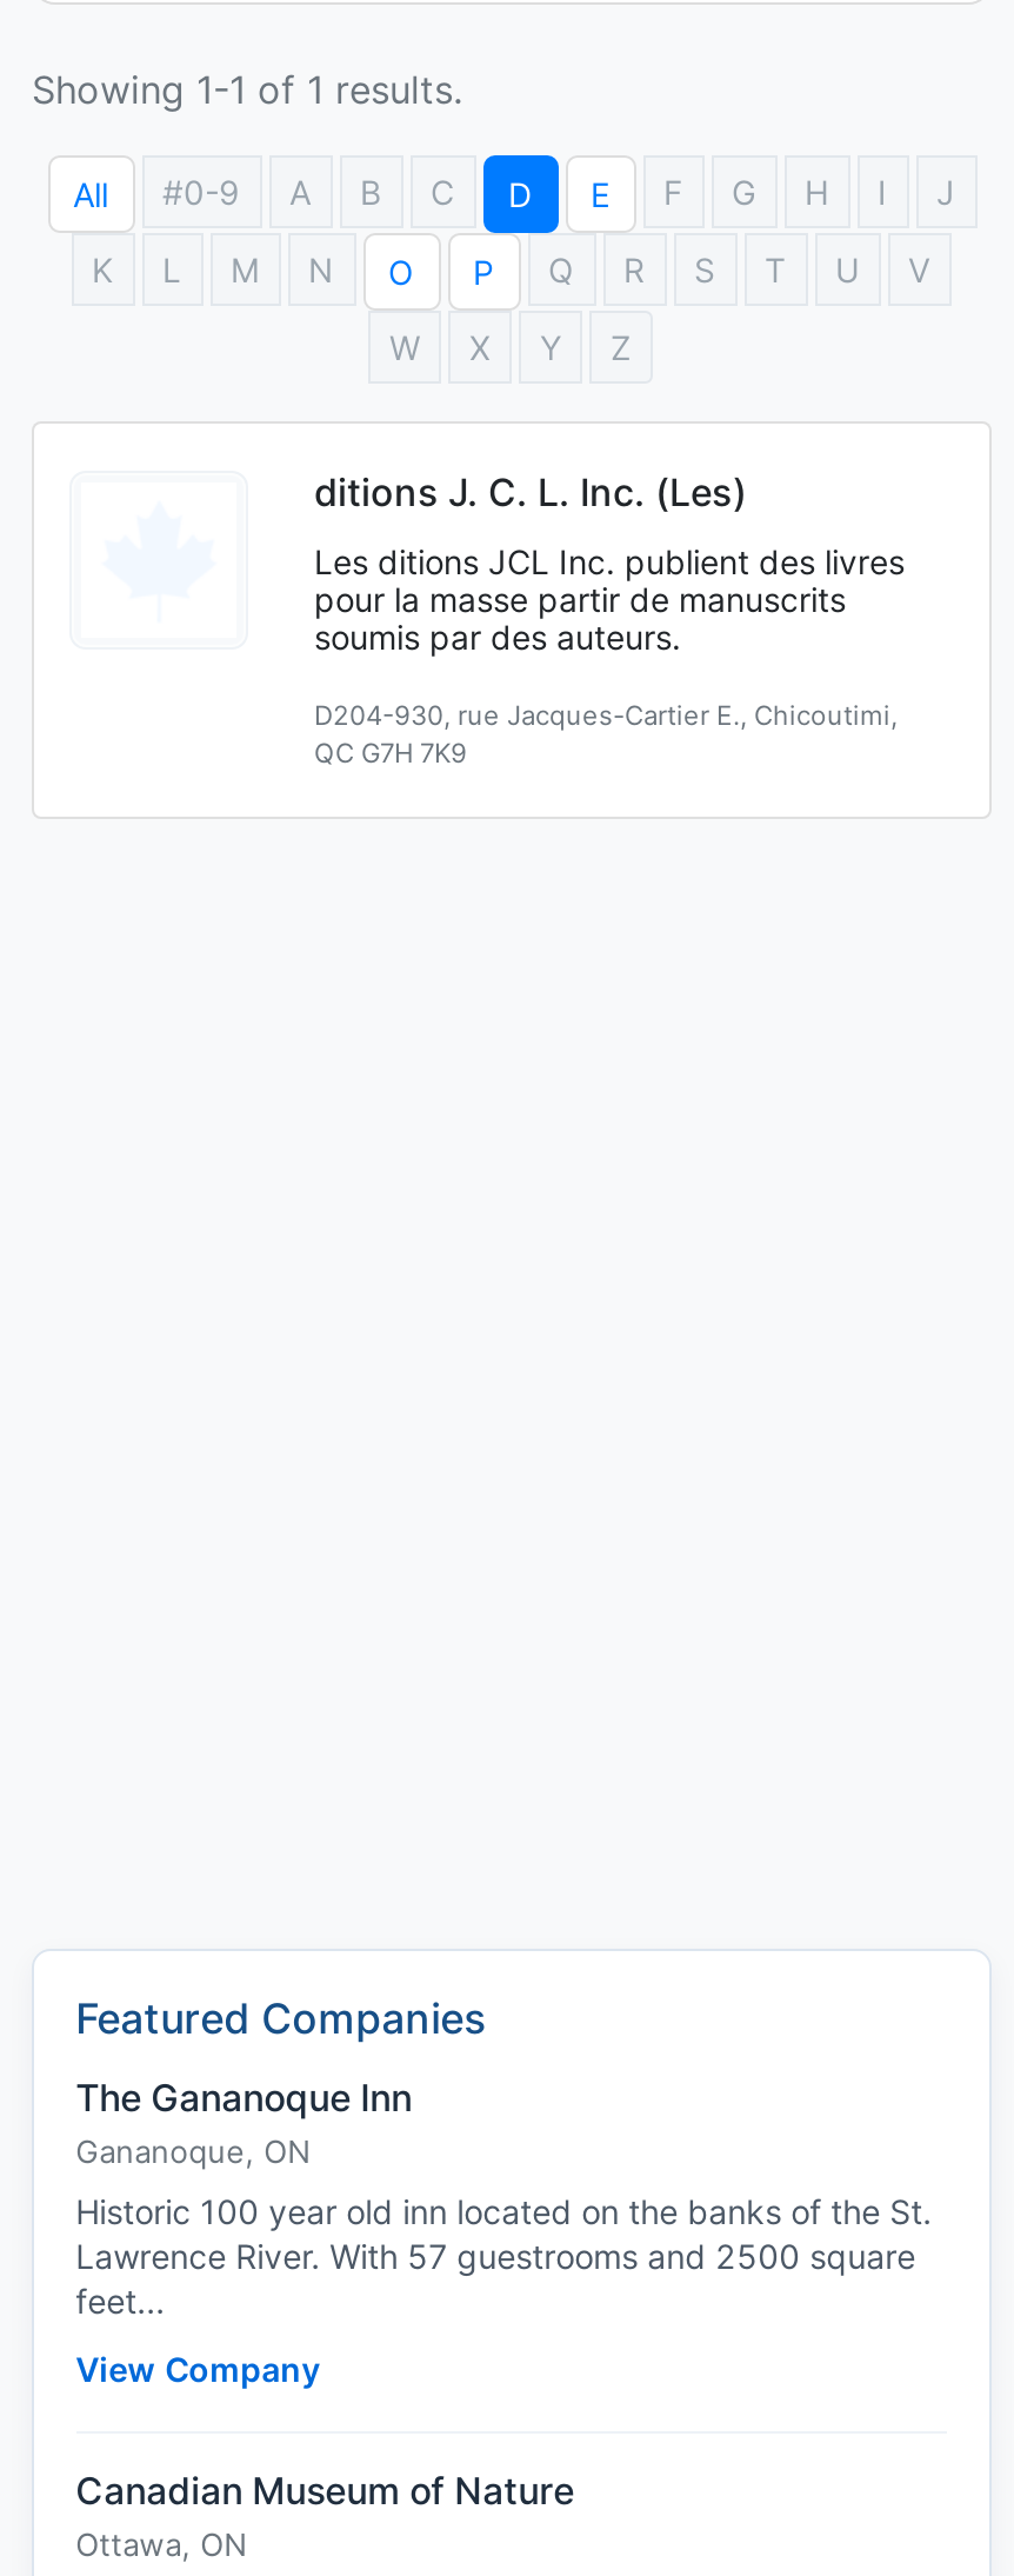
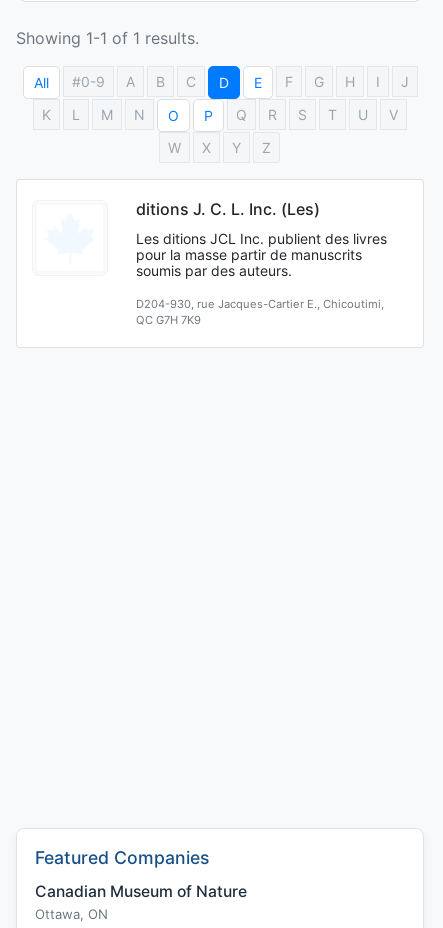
[76,2076,932,2388] The Gananoque Inn | Gananoque, ON | Historic 100 year old inn located on the banks of the St. | Lawrence River. With 57 guestrooms and 2500 square | feet... | View Company -> none

